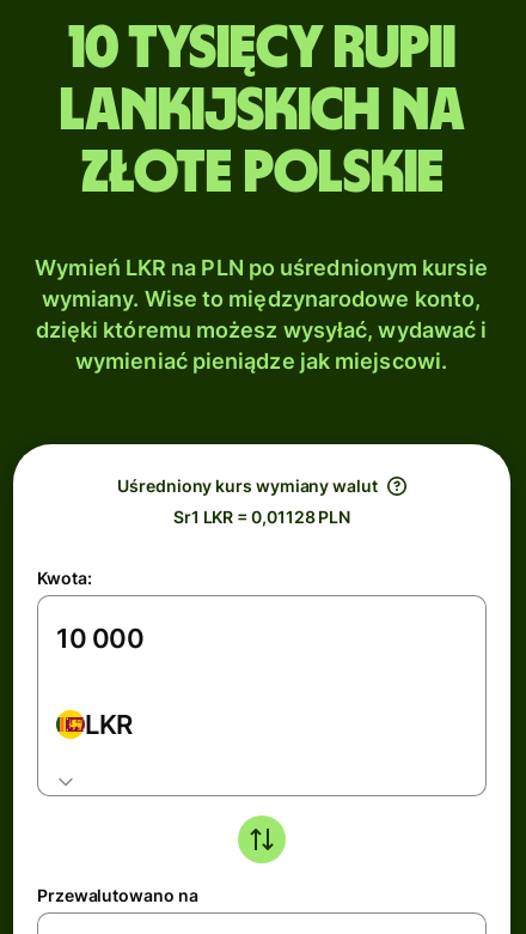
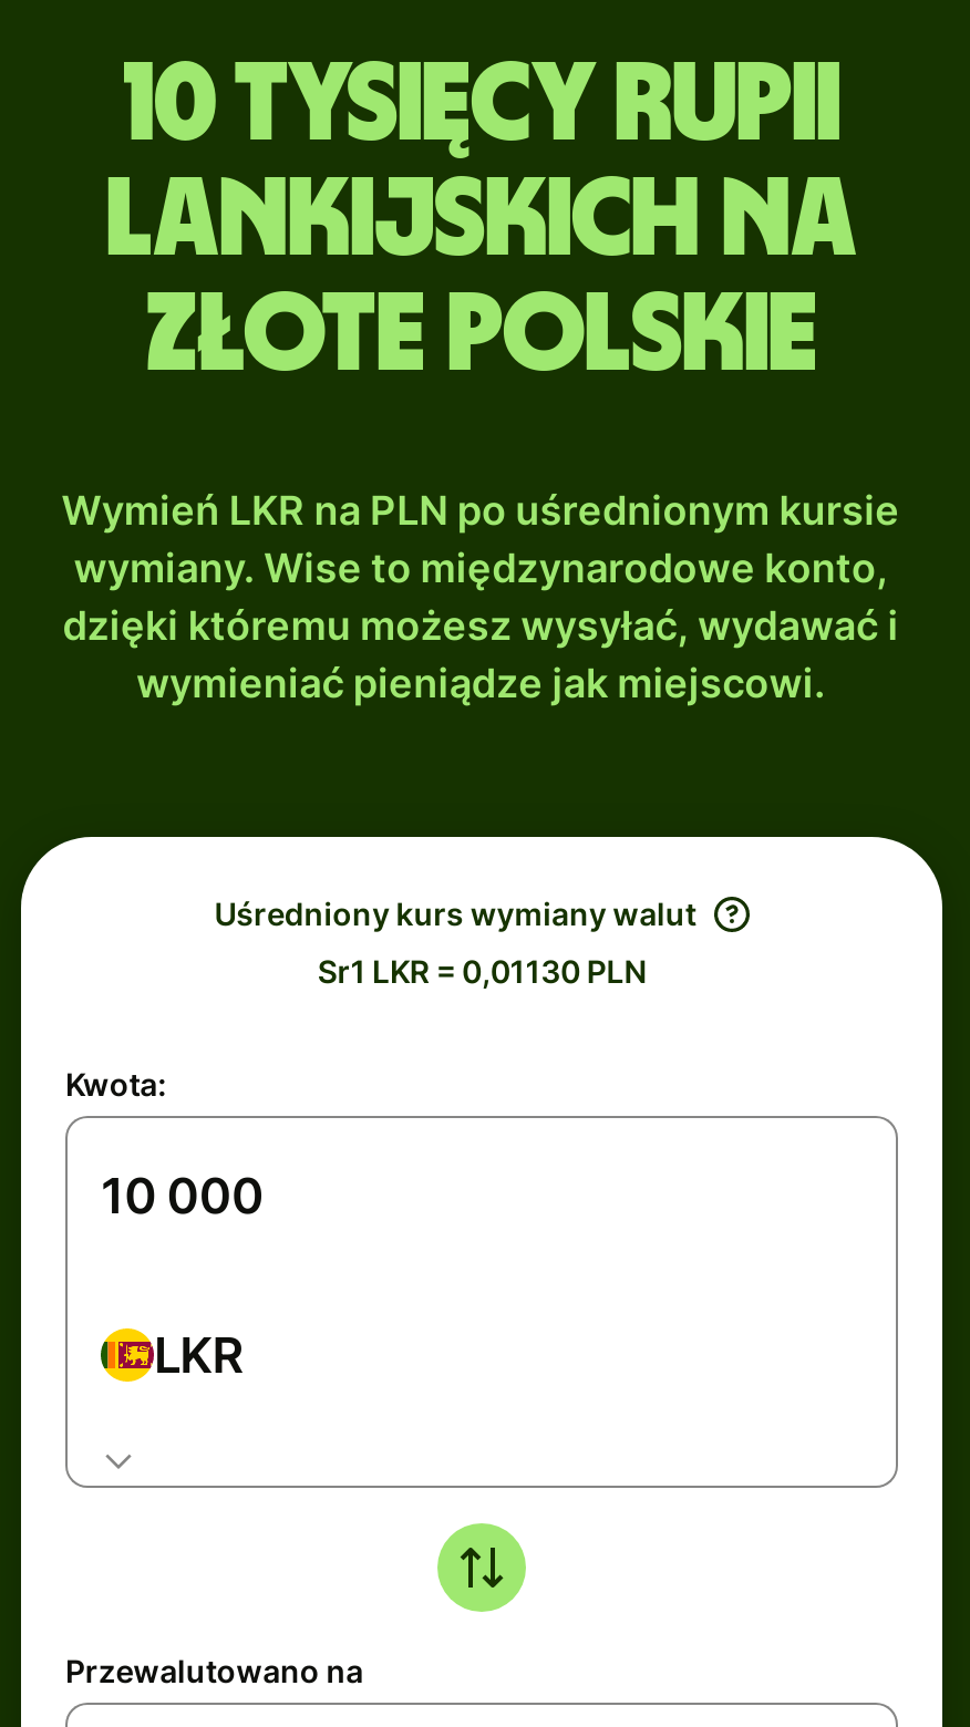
[173,507,350,527] Sr1 LKR = 0,01128 PLN -> [318,952,646,990] Sr1 LKR = 0,01130 PLN

